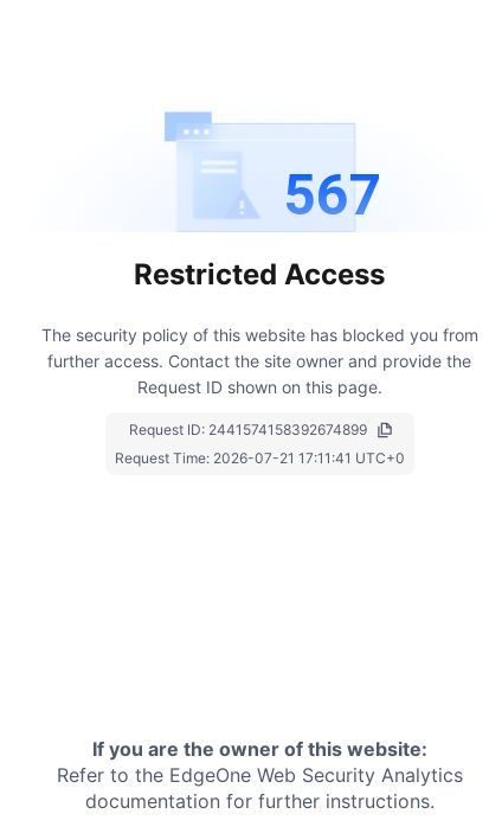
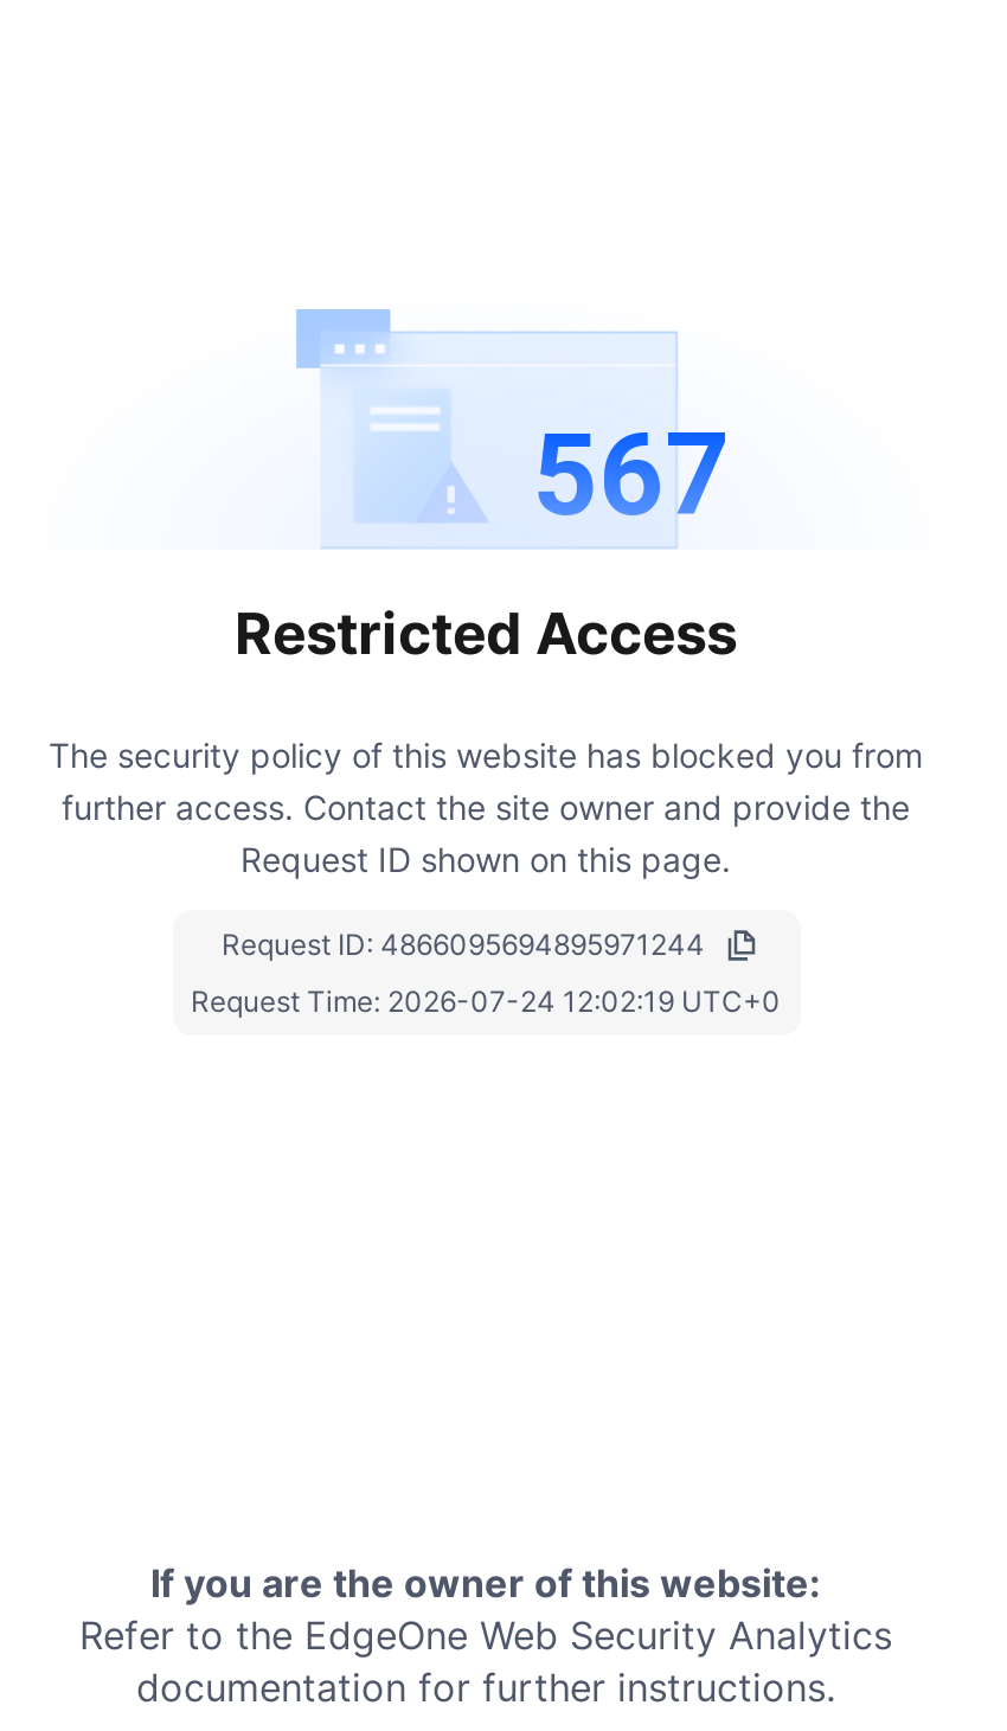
[129,420,367,438] Request ID: 2441574158392674899 -> [222,926,705,961] Request ID: 4866095694895971244
[114,449,404,466] Request Time: 2026-07-21 17:11:41 UTC+0 -> [191,982,781,1018] Request Time: 2026-07-24 12:02:19 UTC+0

